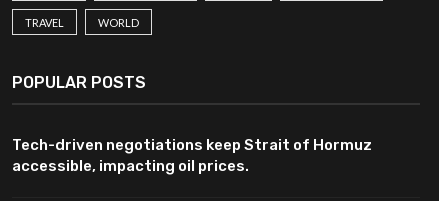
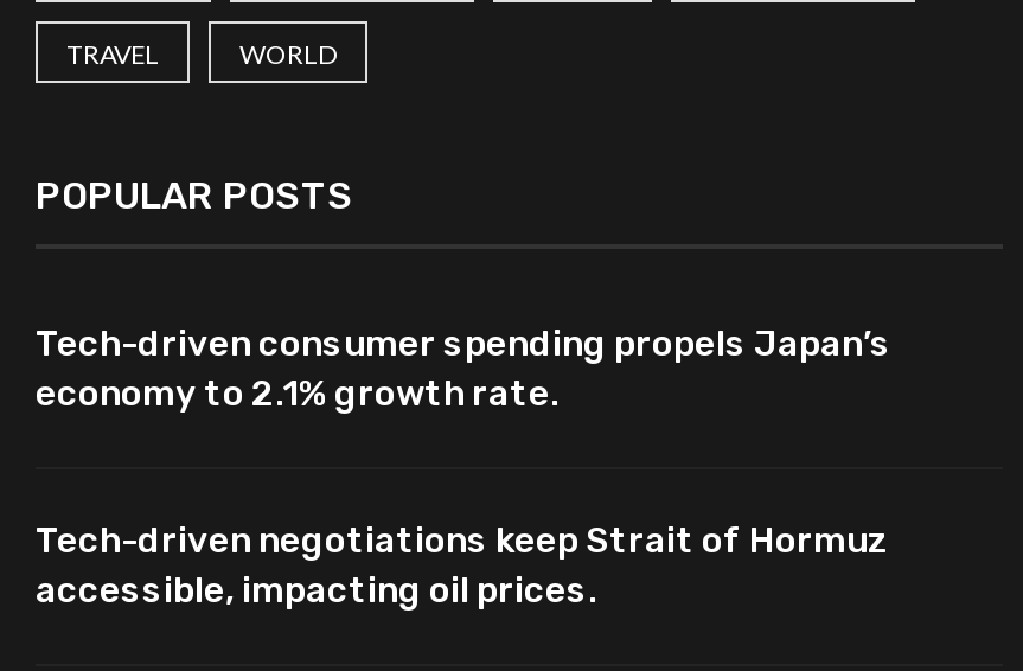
none -> [36,322,891,415] Tech-driven consumer spending propels Japan’s | economy to 2.1% growth rate.

